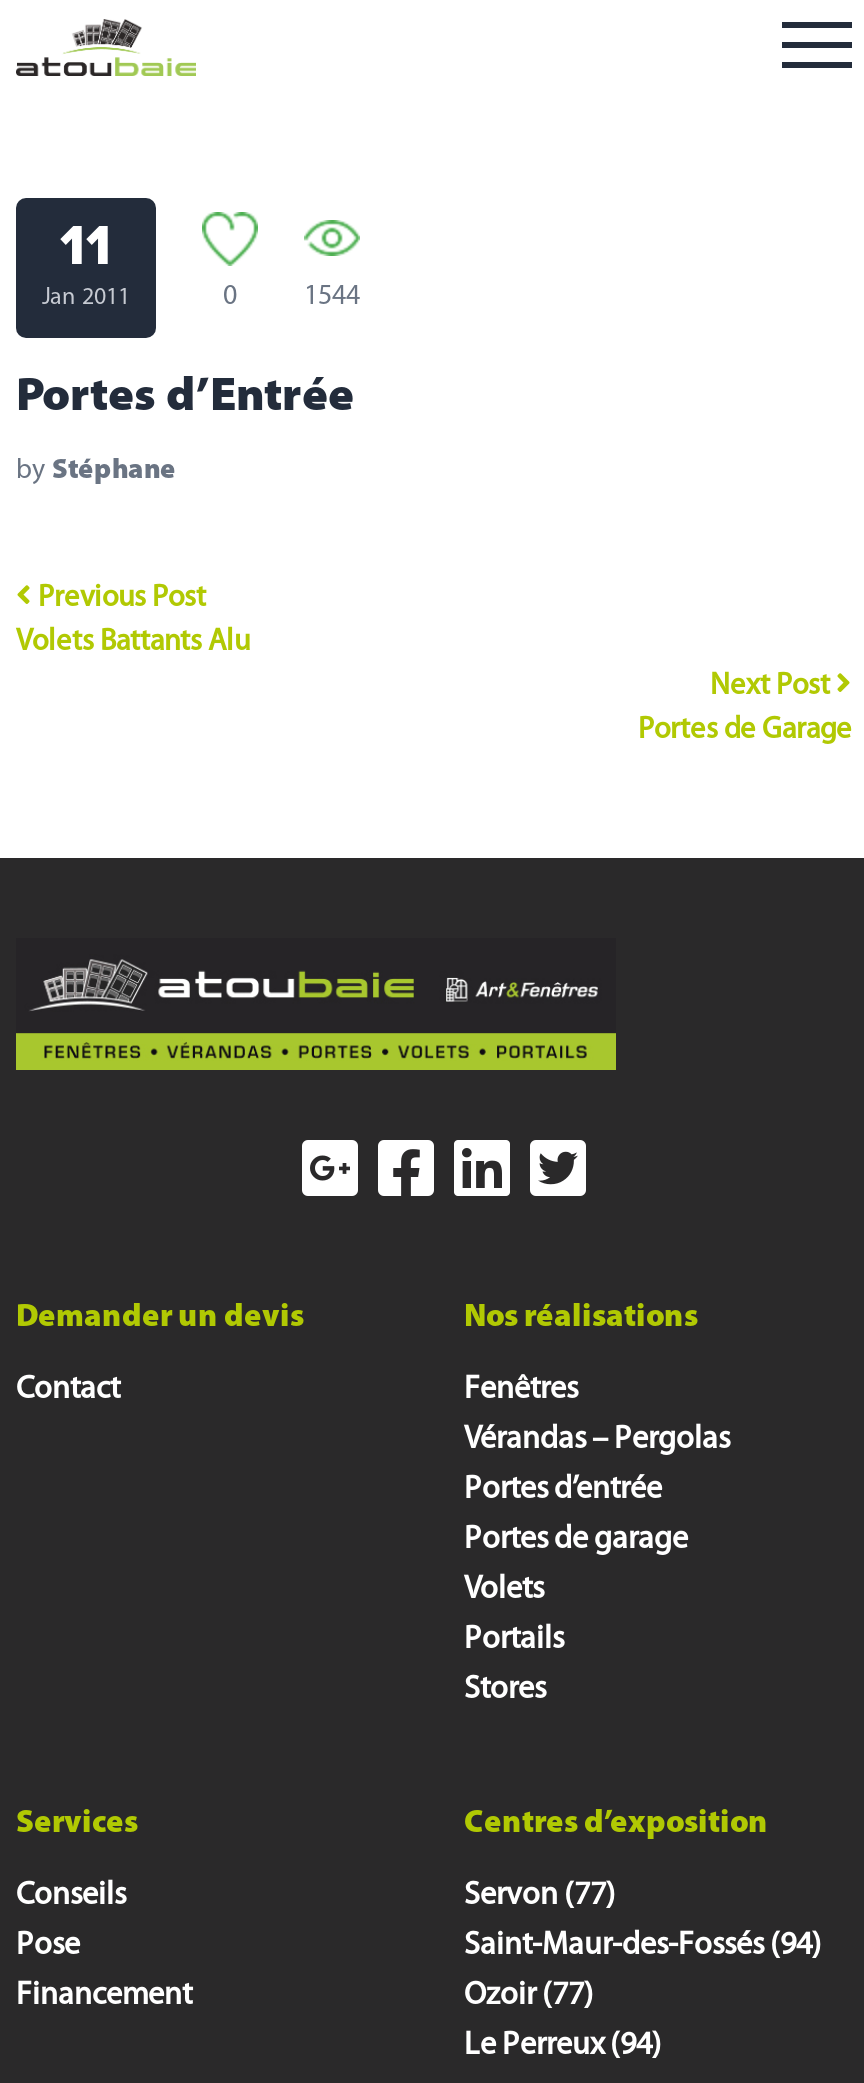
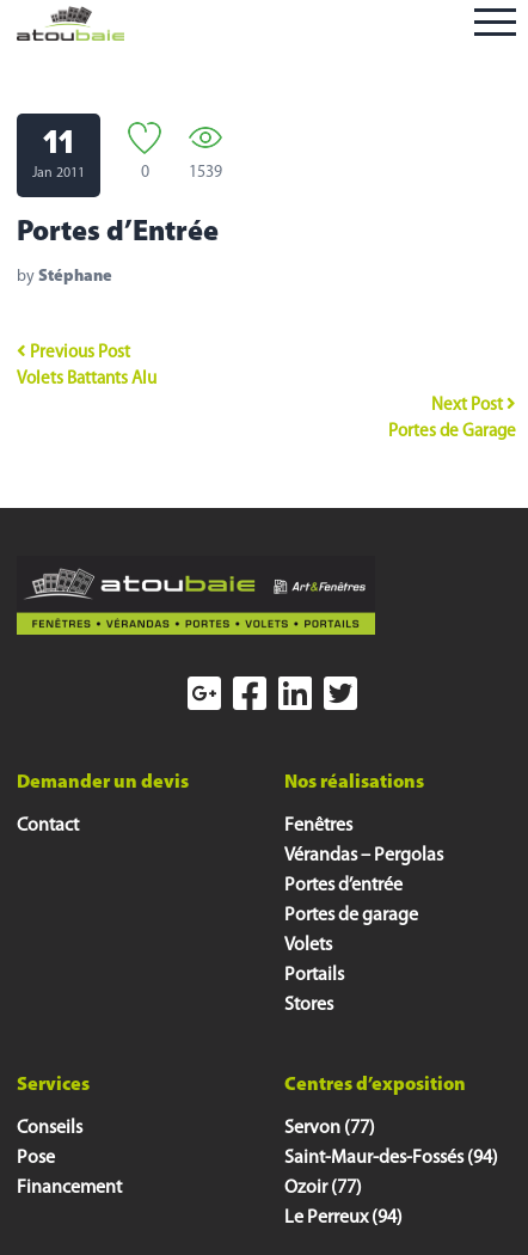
[304,282,360,312] 1544 -> [189,164,222,182] 1539

